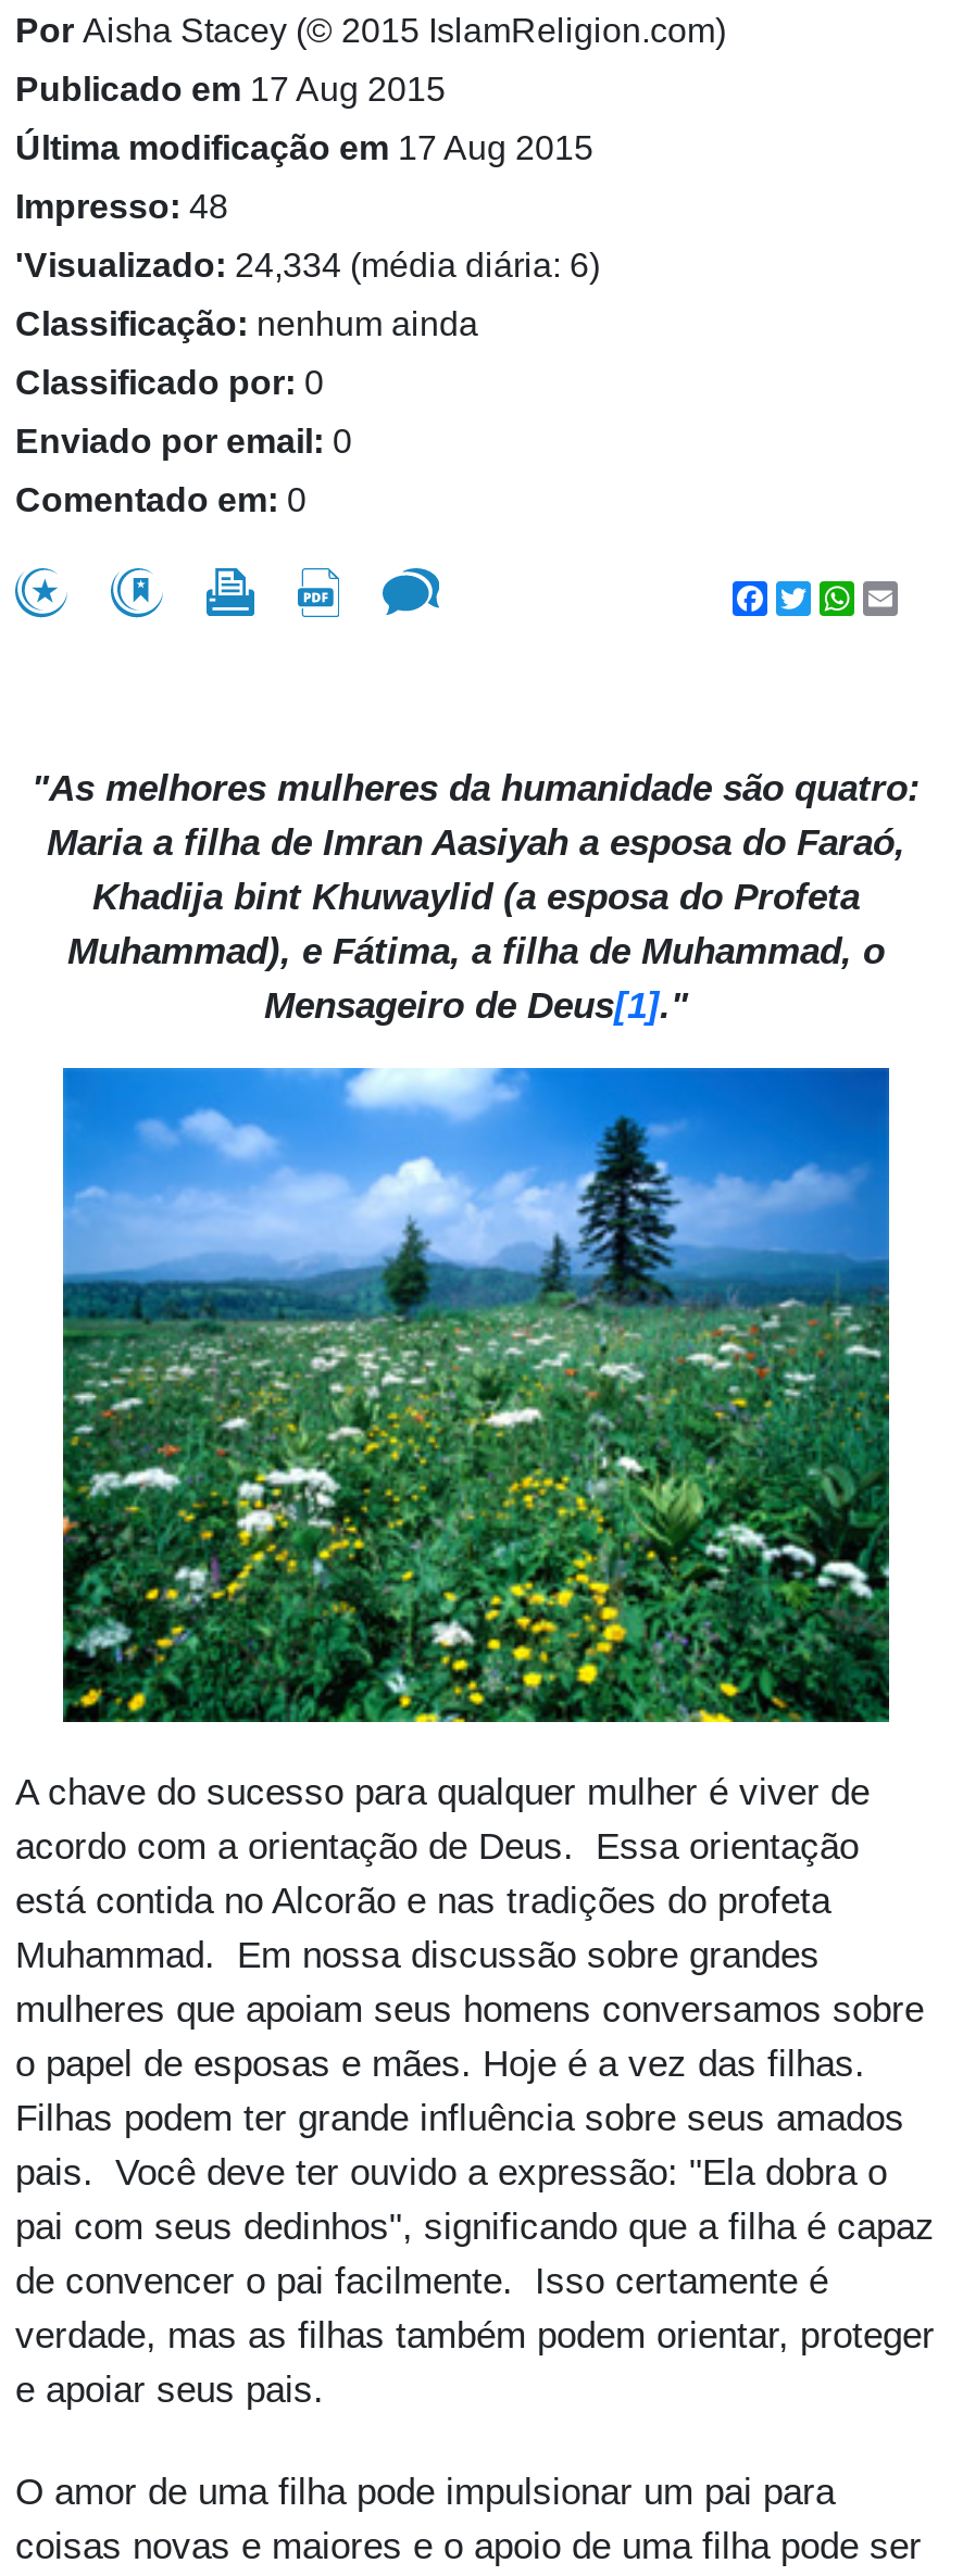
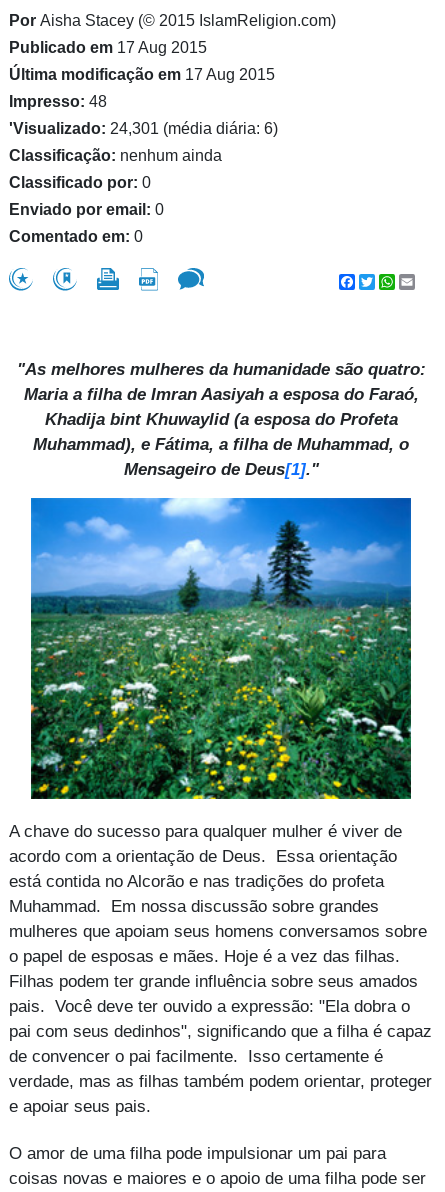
[15,247,600,284] 'Visualizado: 24,334 (média diária: 6) -> [9,120,278,137] 'Visualizado: 24,301 (média diária: 6)

